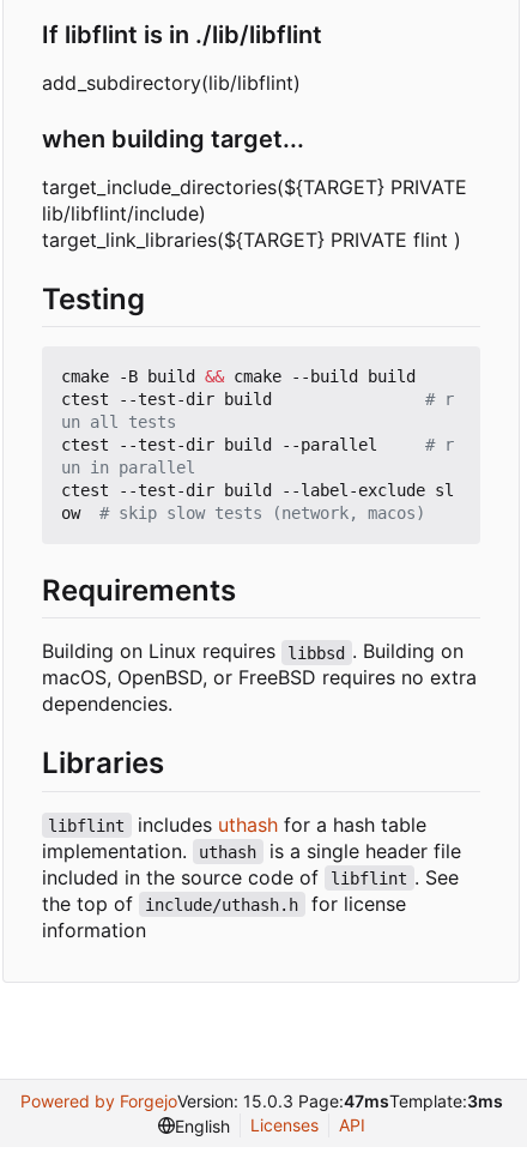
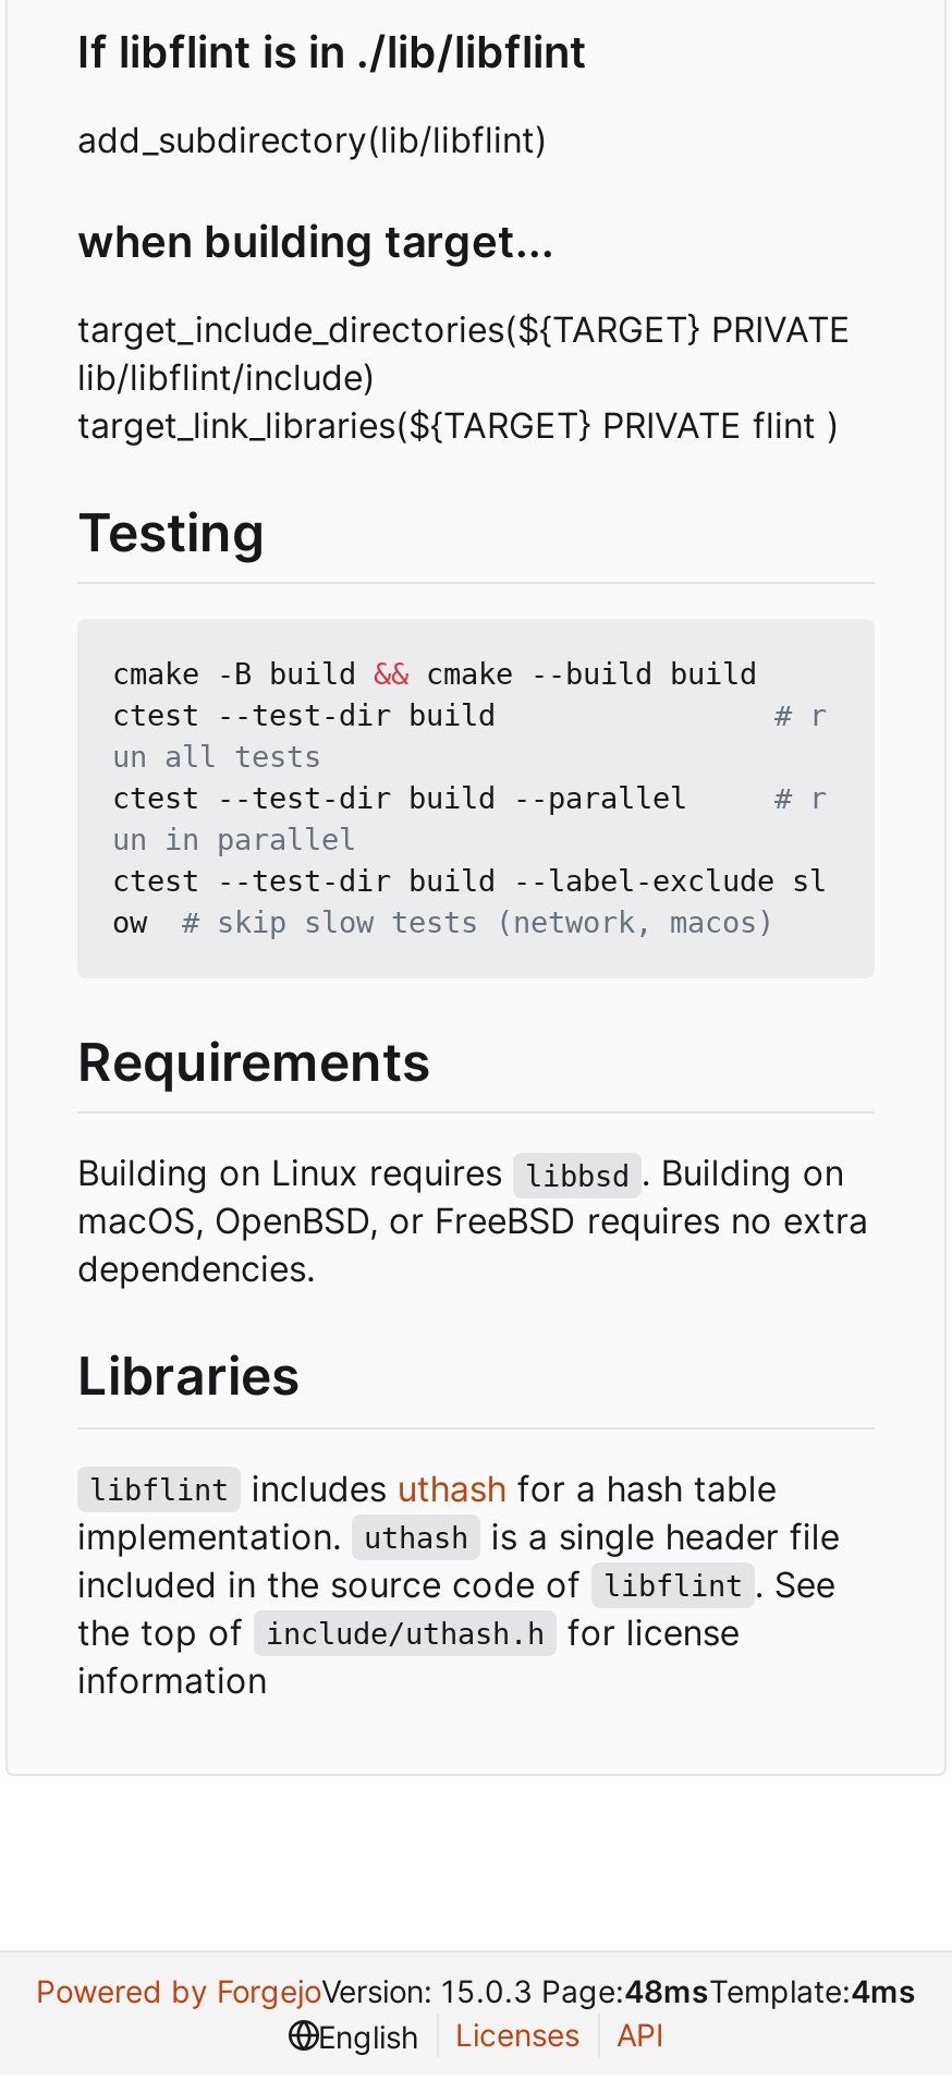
[20,1091,502,1111] Powered by ForgejoVersion: 15.0.3 Page:47msTemplate:3ms -> [36,1972,916,2009] Powered by ForgejoVersion: 15.0.3 Page:48msTemplate:4ms

